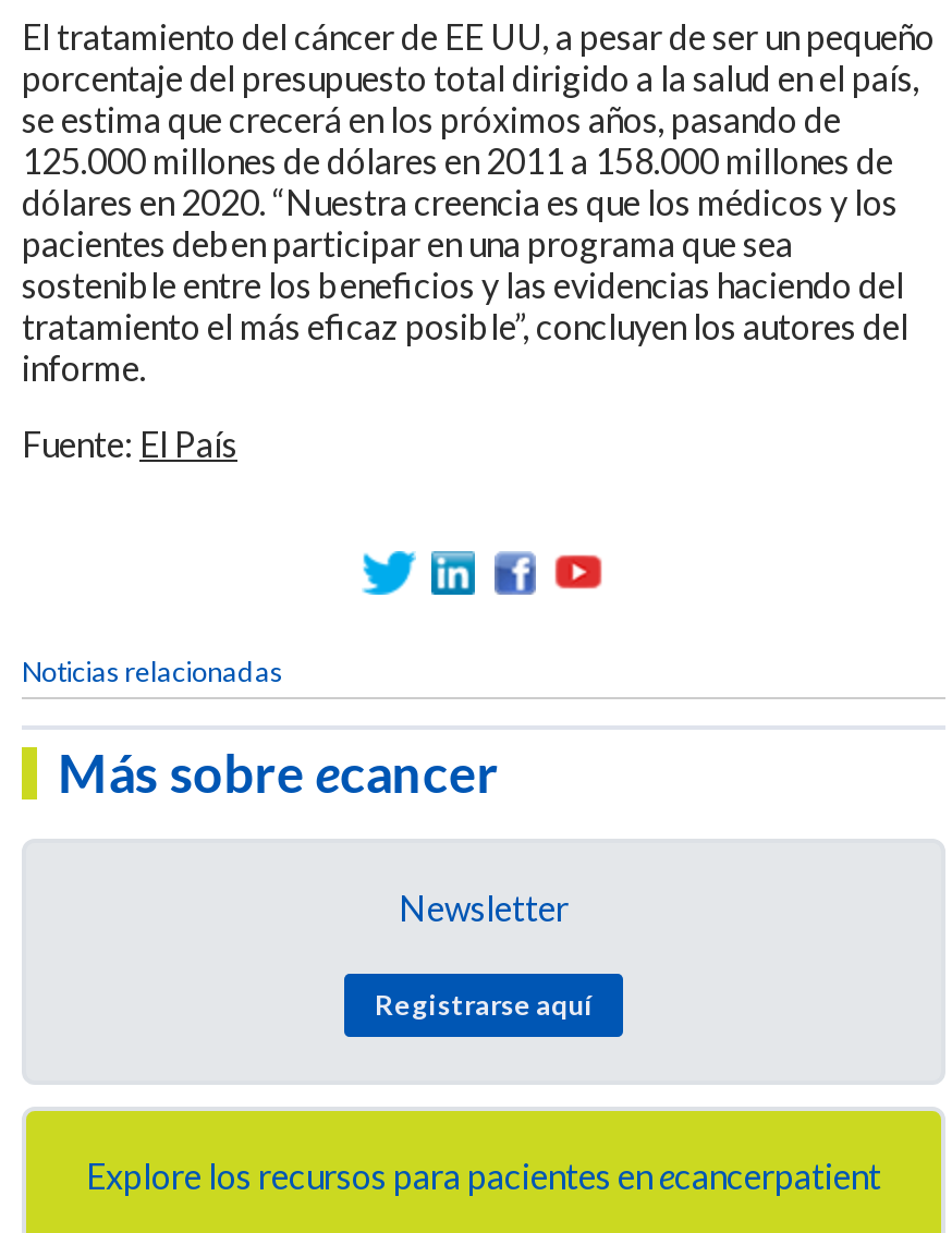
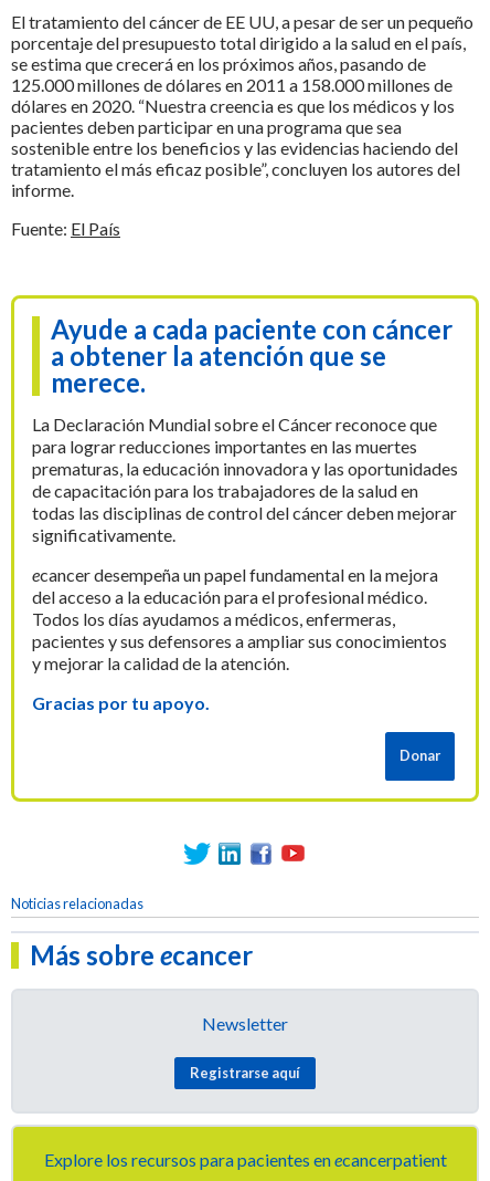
none -> [10,294,480,803] [image] | Ayude a cada paciente con cáncer | a obtener la atención que se | merece. | La Declaración Mundial sobre el Cáncer reconoce que | para lograr reducciones importantes en las muertes | prematuras, la educación innovadora y las oportunidades | de capacitación para los trabajadores de la salud en | todas las disciplinas de control del cáncer deben mejorar | significativamente. | ecancer desempeña un papel fundamental en la mejora | del acceso a la educación para el profesional médico. | Todos los días ayudamos a médicos, enfermeras, | pacientes y sus defensores a ampliar sus conocimientos | y mejorar la calidad de la atención. | Gracias por tu apoyo.

